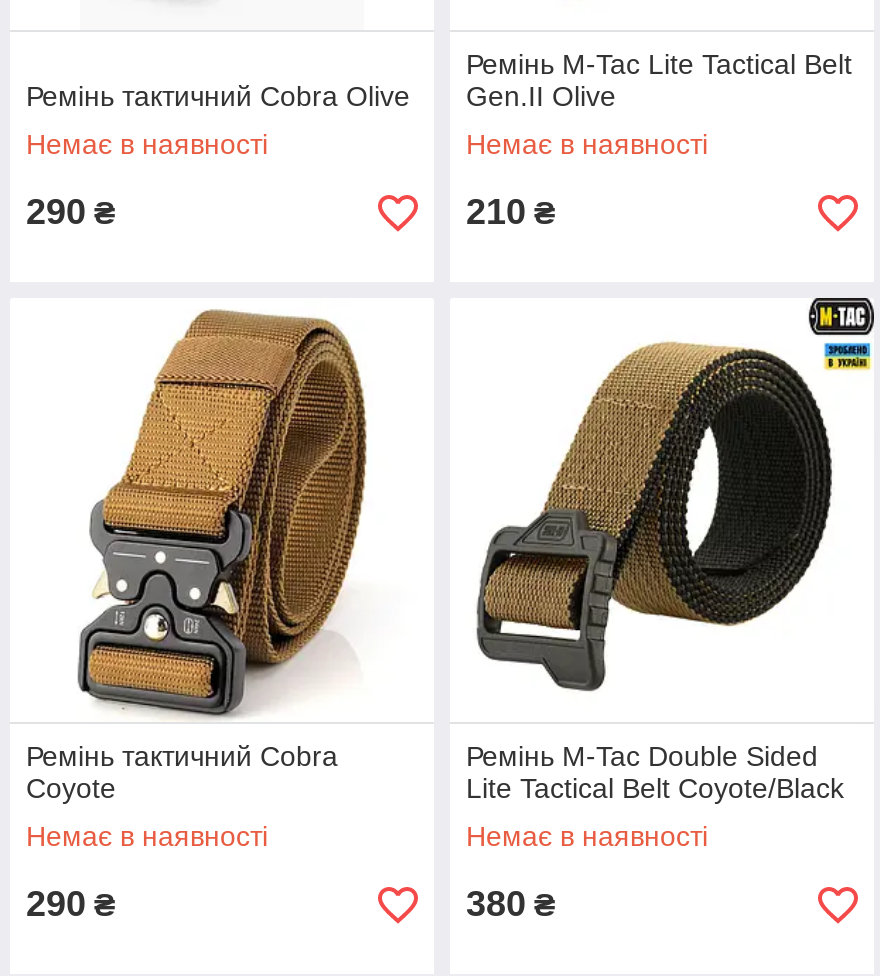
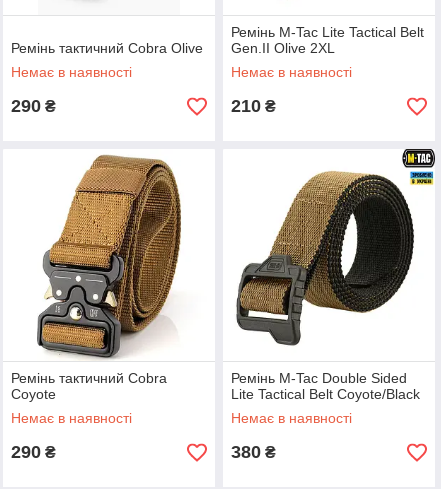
[466,80,616,112] Gen.II Olive -> [231,40,335,56] Gen.II Olive 2XL

